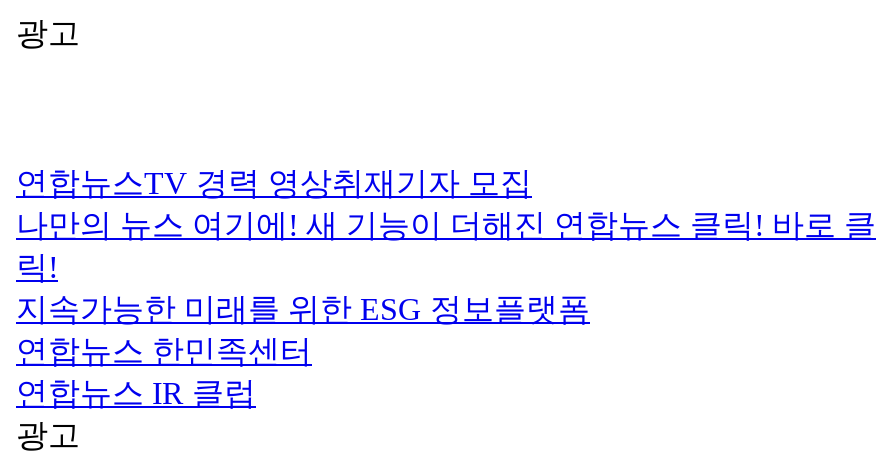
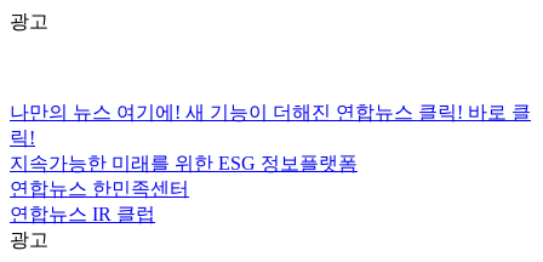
[16,167,532,201] 연합뉴스TV 경력 영상취재기자 모집 -> none

